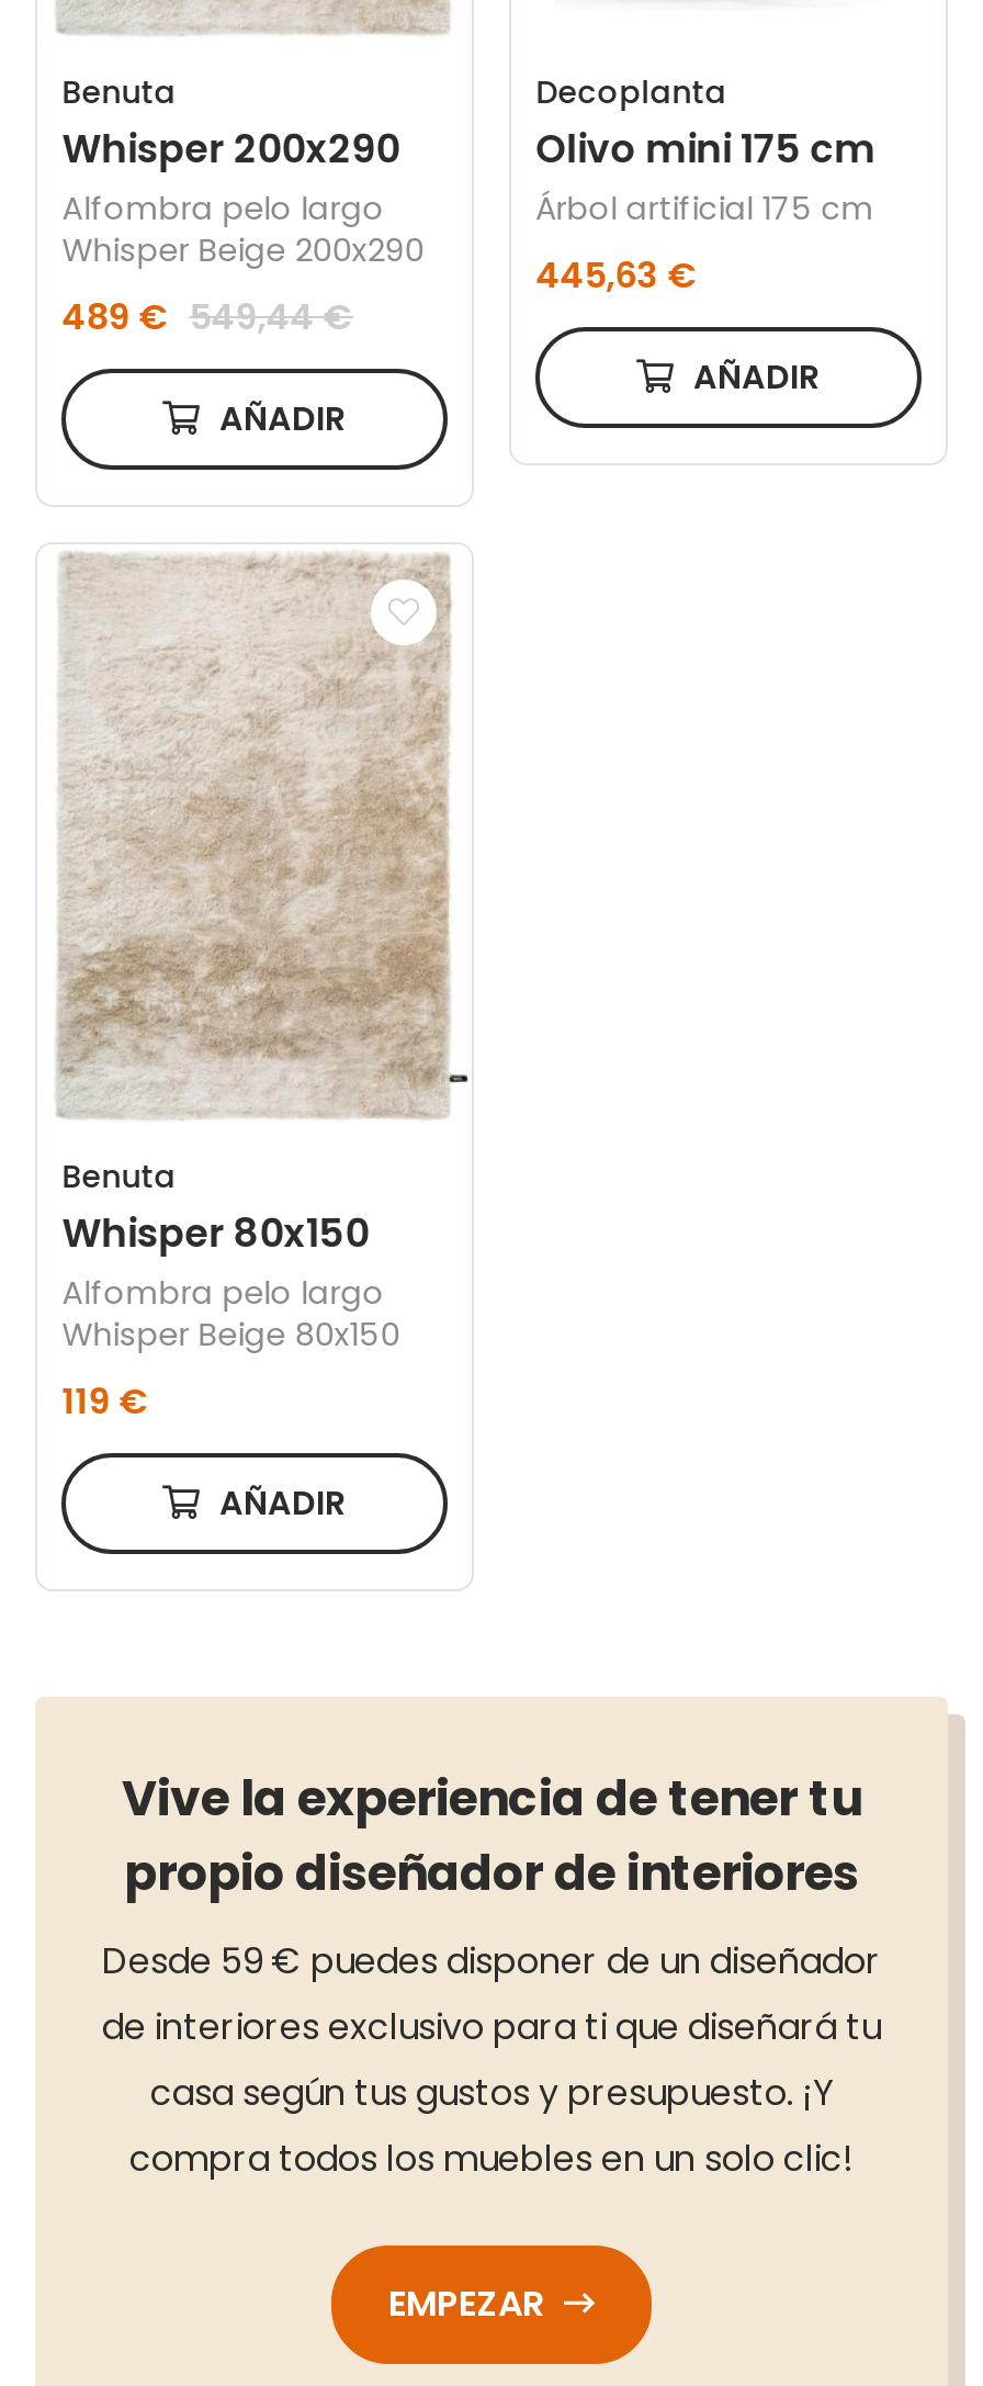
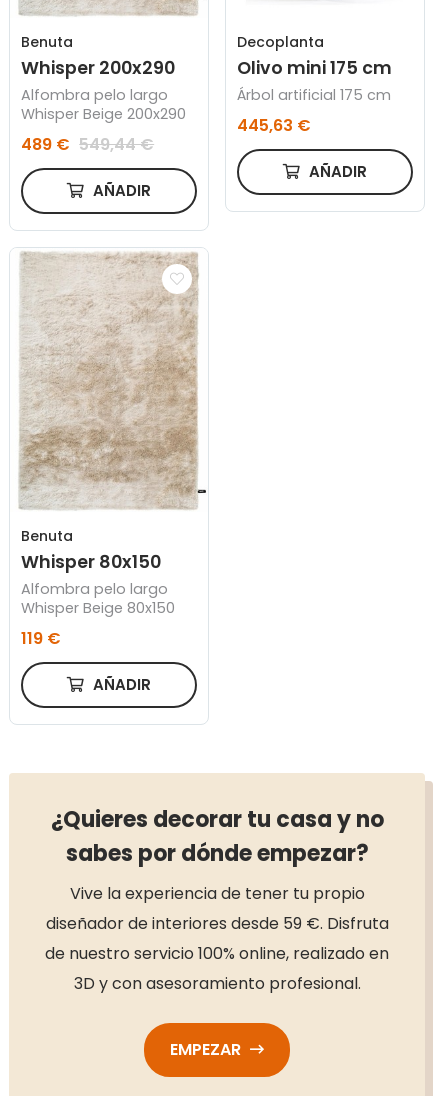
[102,1765,881,2184] Vive la experiencia de tener tu | propio diseñador de interiores | Desde 59 € puedes disponer de un diseñador | de interiores exclusivo para ti que diseñará tu | casa según tus gustos y presupuesto. ¡Y | compra todos los muebles en un solo clic! -> [45,804,389,995] ¿Quieres decorar tu casa y no | sabes por dónde empezar? | Vive la experiencia de tener tu propio | diseñador de interiores desde 59 €. Disfruta | de nuestro servicio 100% online, realizado en | 3D y con asesoramiento profesional.

